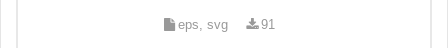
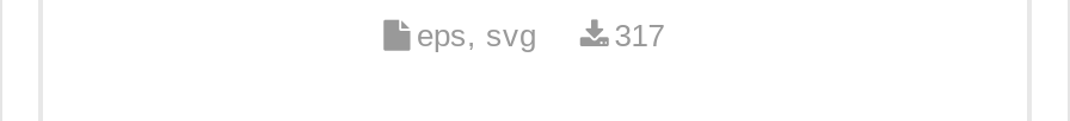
[261,17,275,32] 91 -> [614,17,664,52] 317

